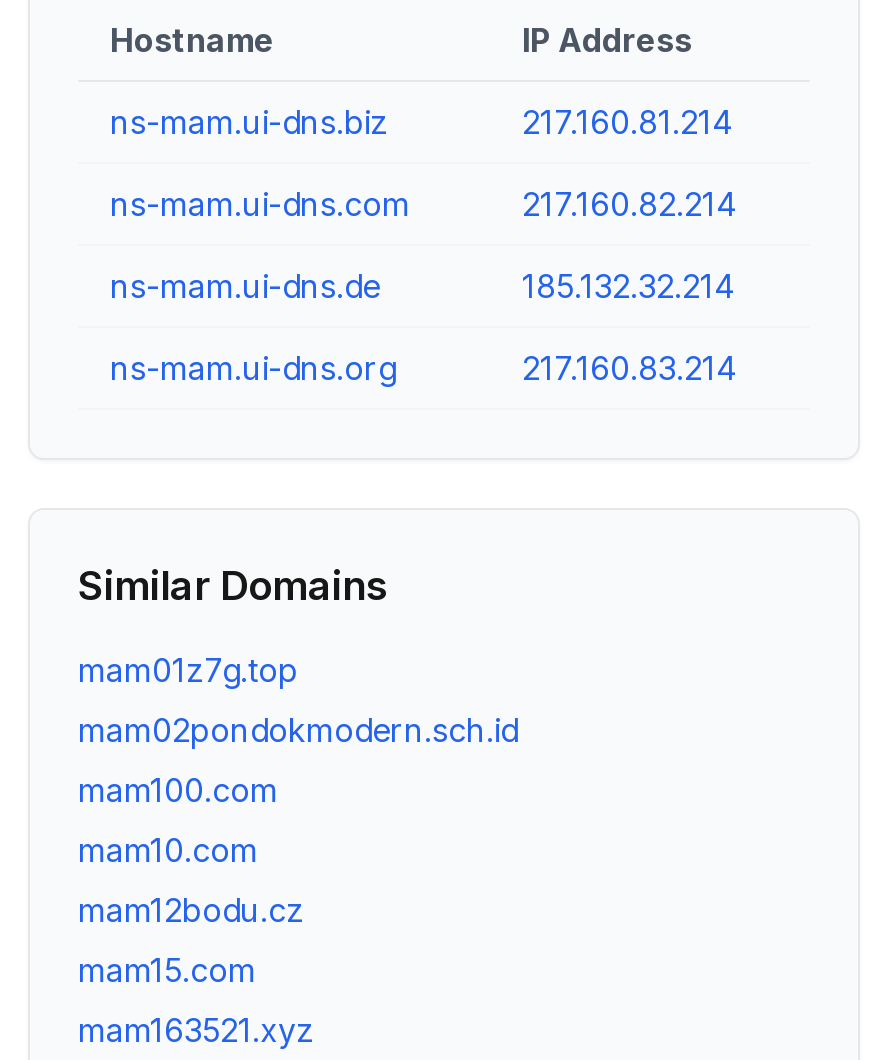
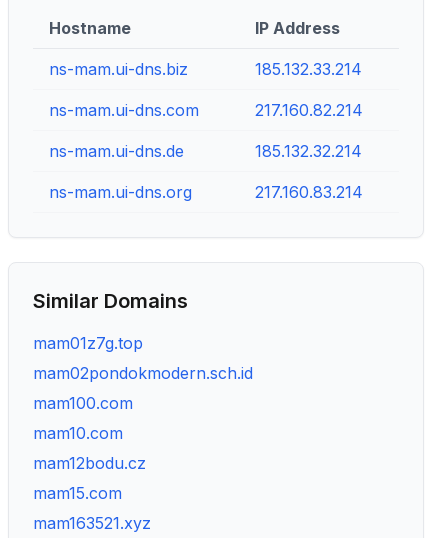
[522,102,734,142] 217.160.81.214 -> [255,59,362,79] 185.132.33.214

